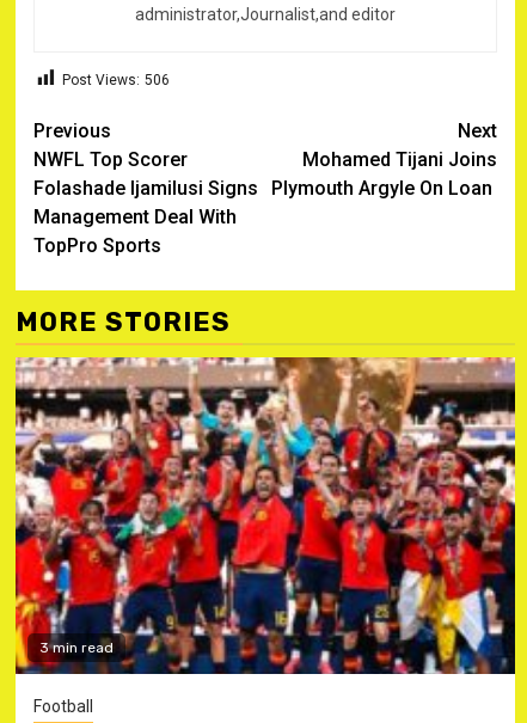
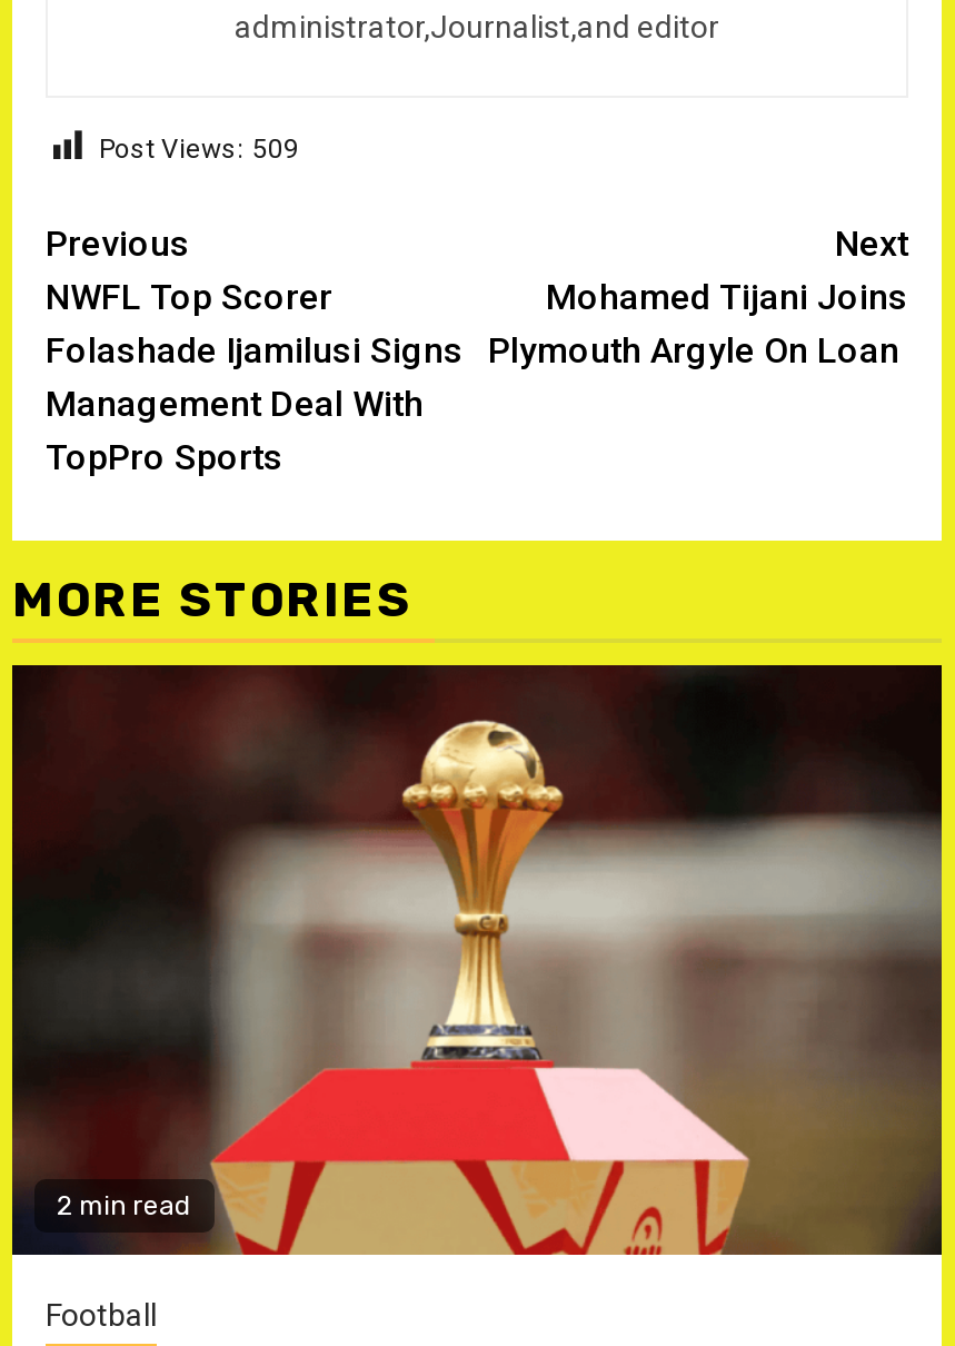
[62,72,170,89] Post Views: 506 -> [99,134,299,165] Post Views: 509
[14,356,516,675] [image] | 3 min read -> [10,663,944,1257] [image] | 2 min read

